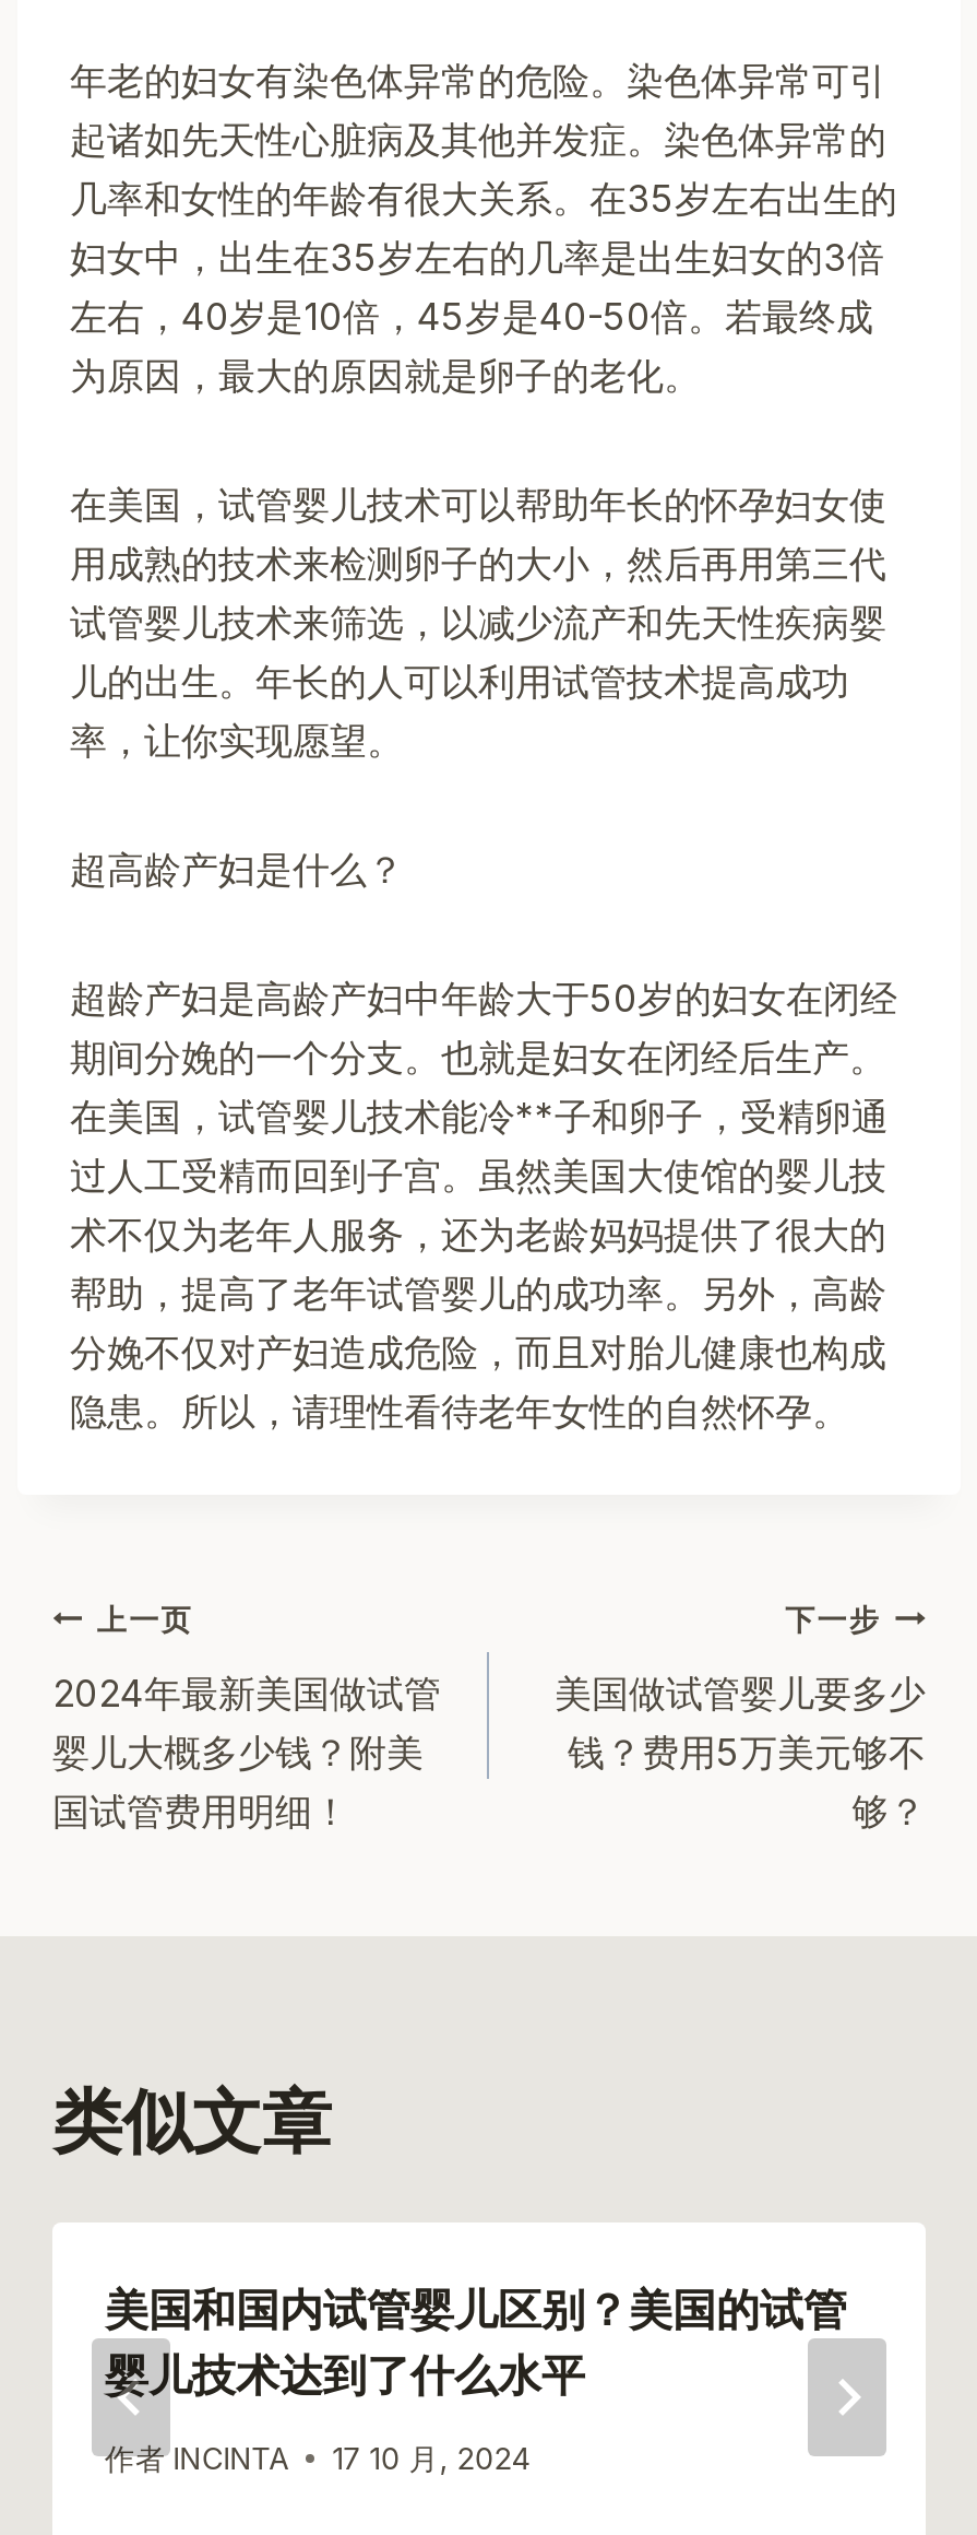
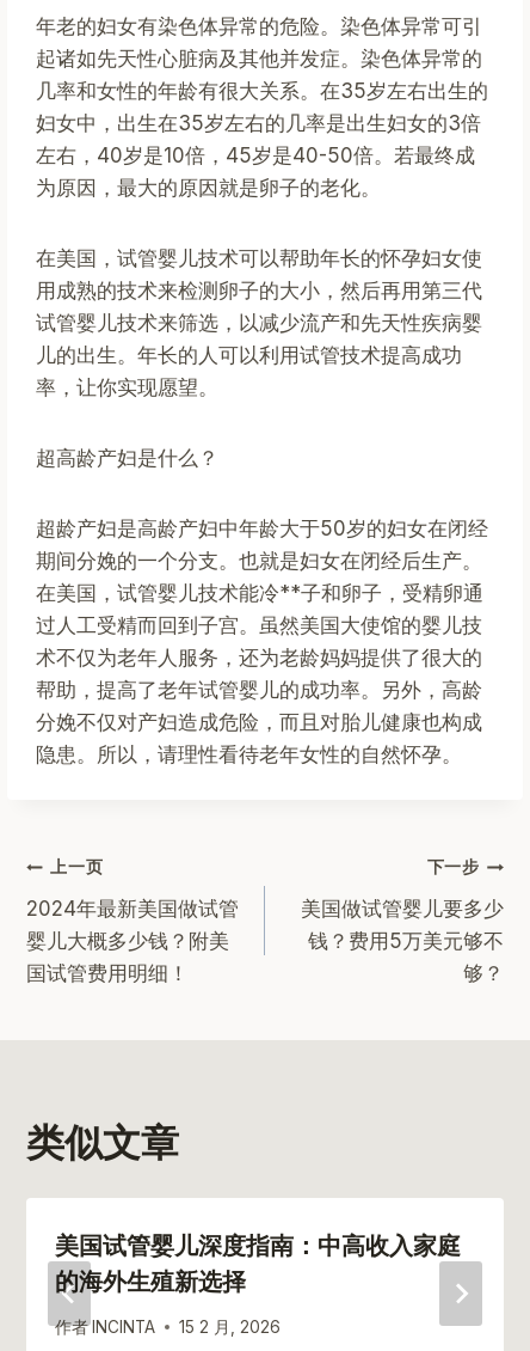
[105,2277,847,2402] 美国和国内试管婴儿区别？美国的试管 | 婴儿技术达到了什么水平 -> [55,1228,461,1296] 美国试管婴儿深度指南：中高收入家庭 | 的海外生殖新选择
[105,2440,529,2475] 作者 INCINTA 17 10 月, 2024 -> [55,1317,281,1336] 作者 INCINTA 15 2 月, 2026

